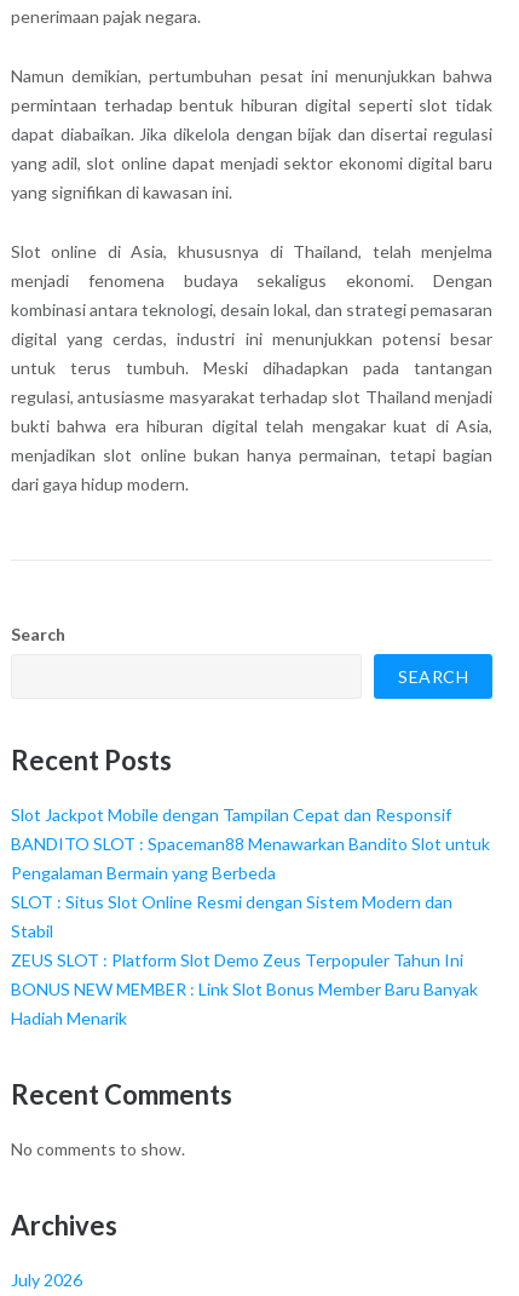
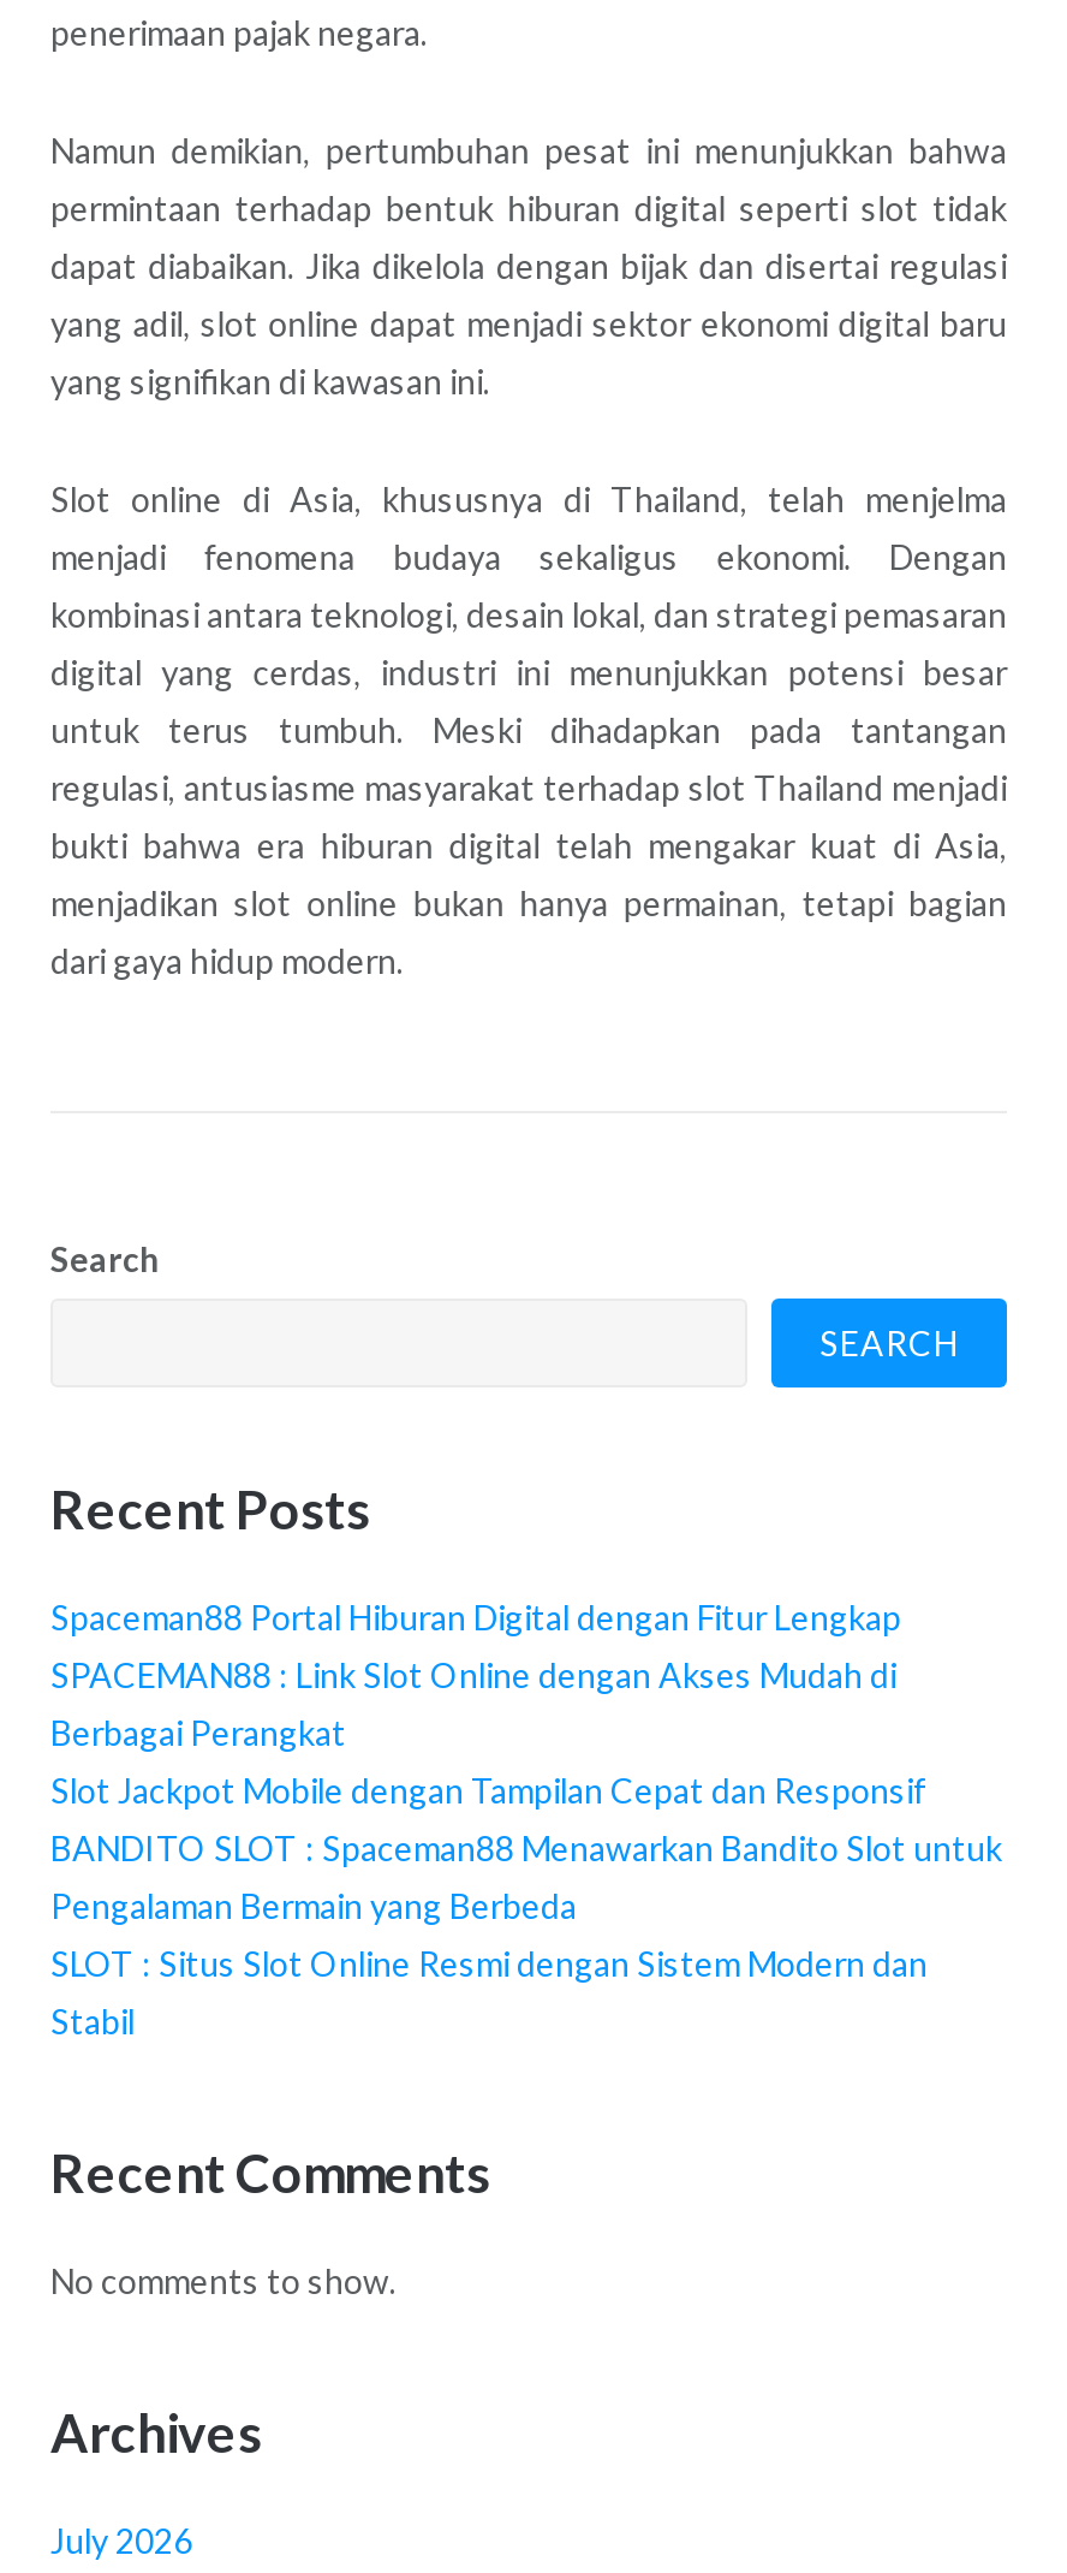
none -> [50,1596,901,1752] Spaceman88 Portal Hiburan Digital dengan Fitur Lengkap | SPACEMAN88 : Link Slot Online dengan Akses Mudah di | Berbagai Perangkat
moved [11,804,490,941] -> [50,1769,1002,2041]: Slot Jackpot Mobile dengan Tampilan Cepat dan Responsif | BANDITO SLOT : Spaceman88 Menawarkan Bandito Slot untuk | Pengalaman Bermain yang Berbeda | SLOT : Situs Slot Online Resmi dengan Sistem Modern dan | Stabil
[11,949,478,1028] ZEUS SLOT : Platform Slot Demo Zeus Terpopuler Tahun Ini | BONUS NEW MEMBER : Link Slot Bonus Member Baru Banyak | Hadiah Menarik -> none

